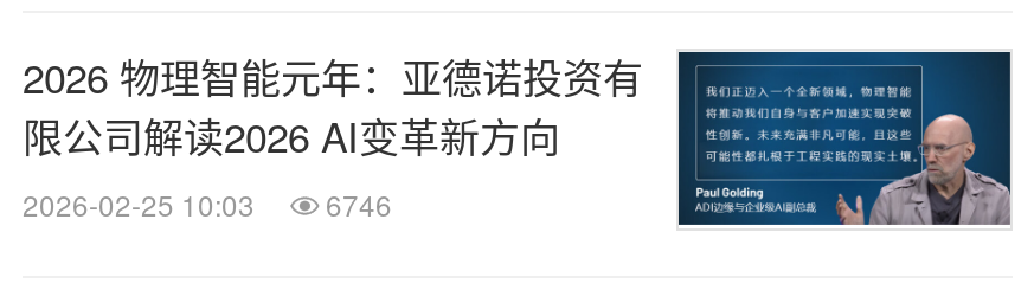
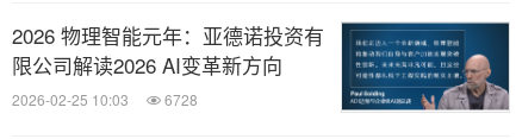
[319,183,392,224] 6746 -> [161,89,198,109] 6728

